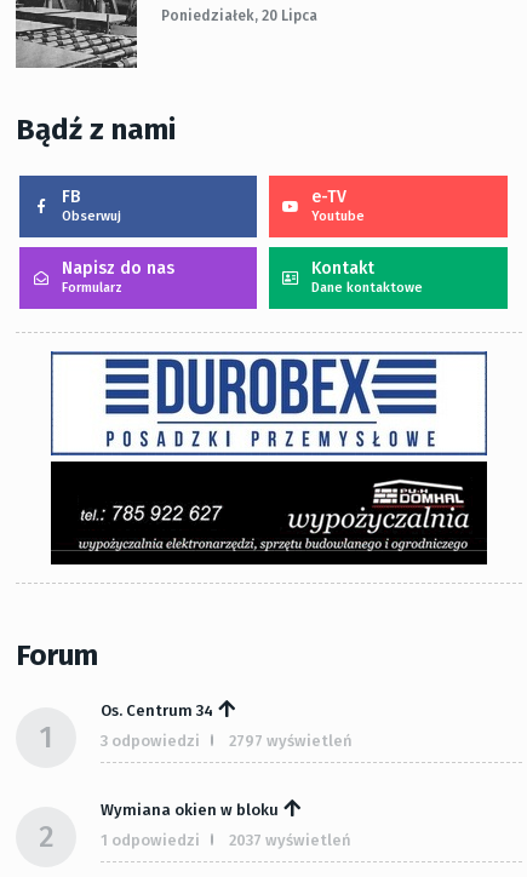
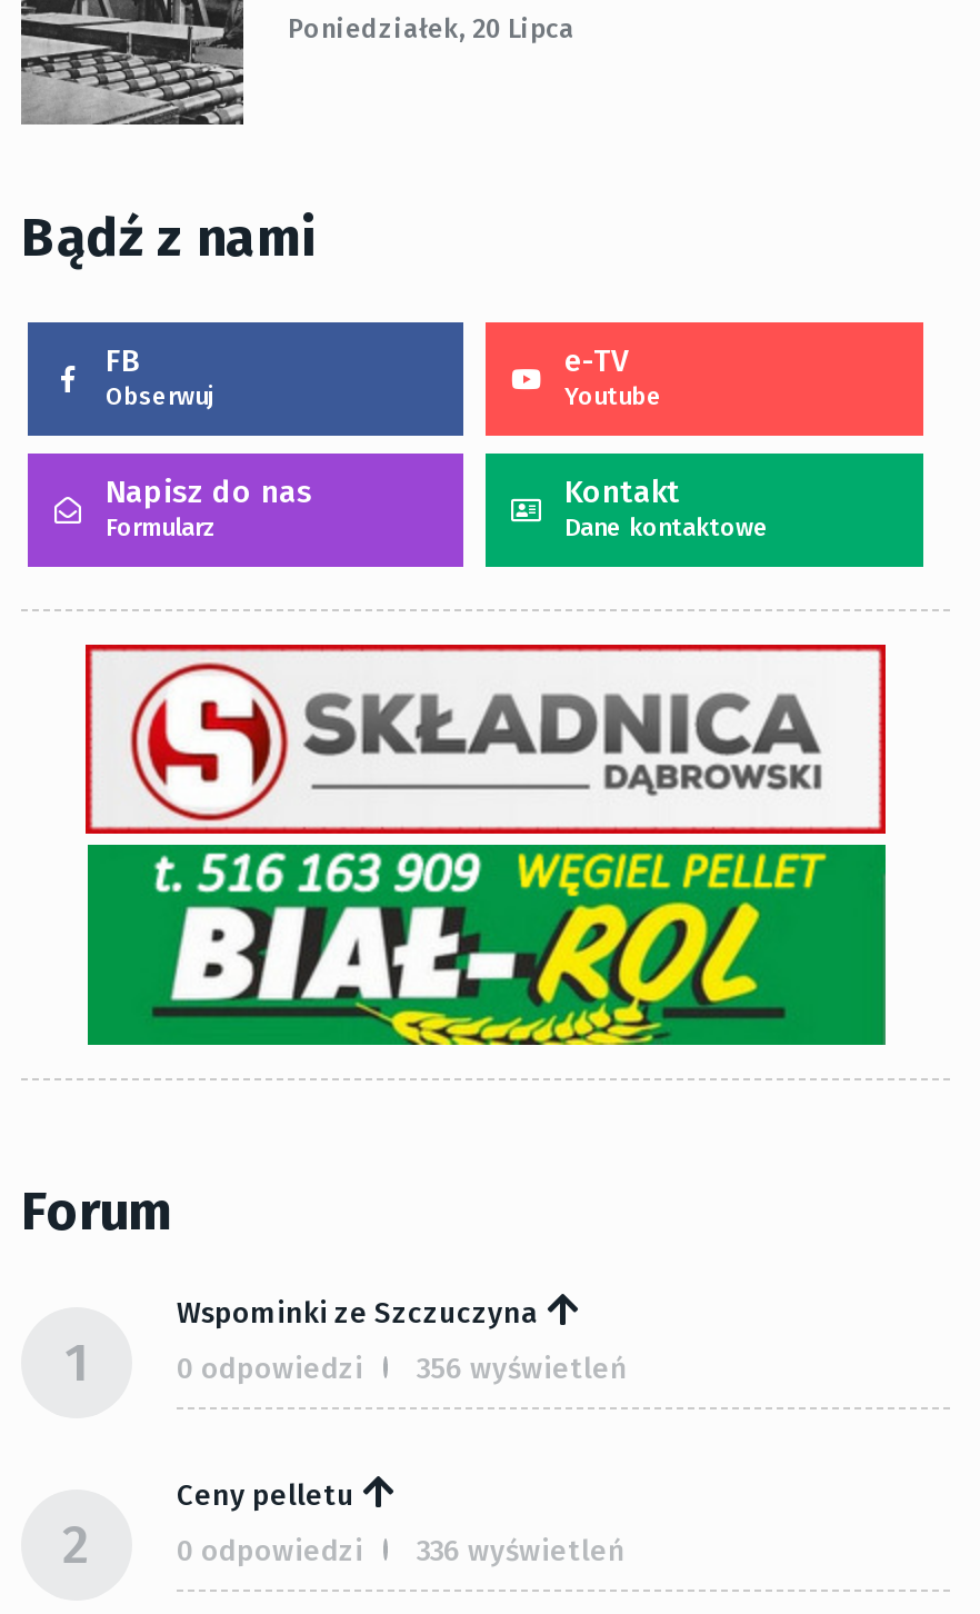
[50,350,488,566] [image] -> [83,642,888,1047] [image]
[101,701,213,720] Os. Centrum 34 -> [177,1296,539,1329] Wspominki ze Szczuczyna
[101,732,353,750] 3 odpowiedzi | 2797 wyświetleń -> [177,1352,628,1385] 0 odpowiedzi | 356 wyświetleń
[101,801,279,819] Wymiana okien w bloku -> [177,1478,354,1512] Ceny pelletu
[101,831,351,849] 1 odpowiedzi | 2037 wyświetleń -> [177,1534,626,1567] 0 odpowiedzi | 336 wyświetleń

